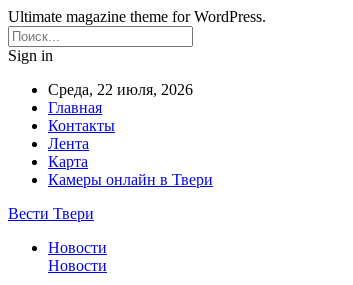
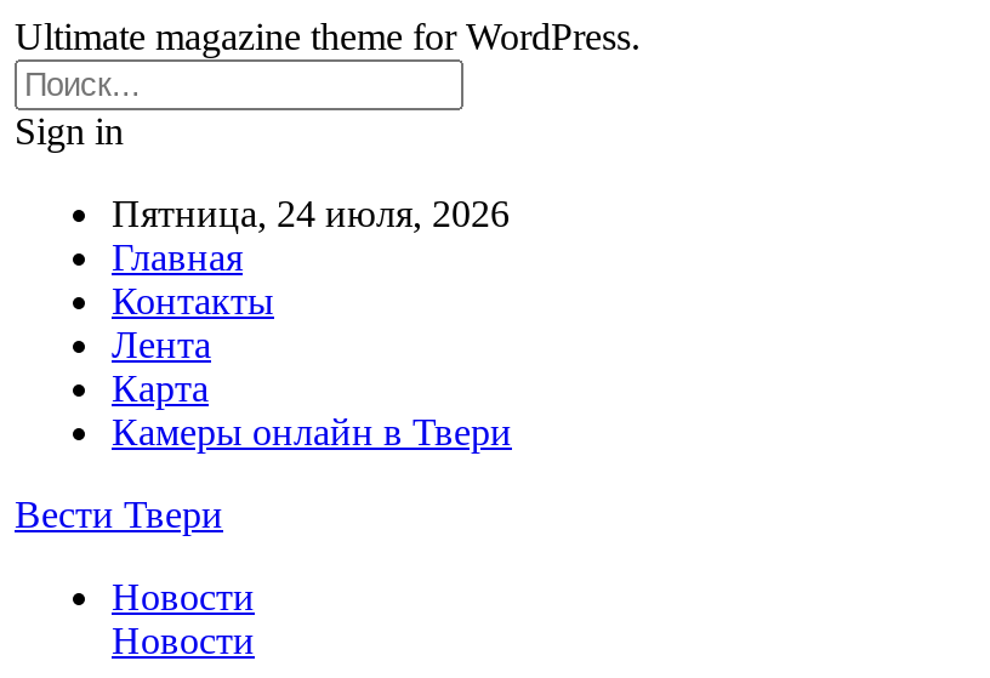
[48,81,193,98] Среда, 22 июля, 2026 -> [112,193,510,234] Пятница, 24 июля, 2026

